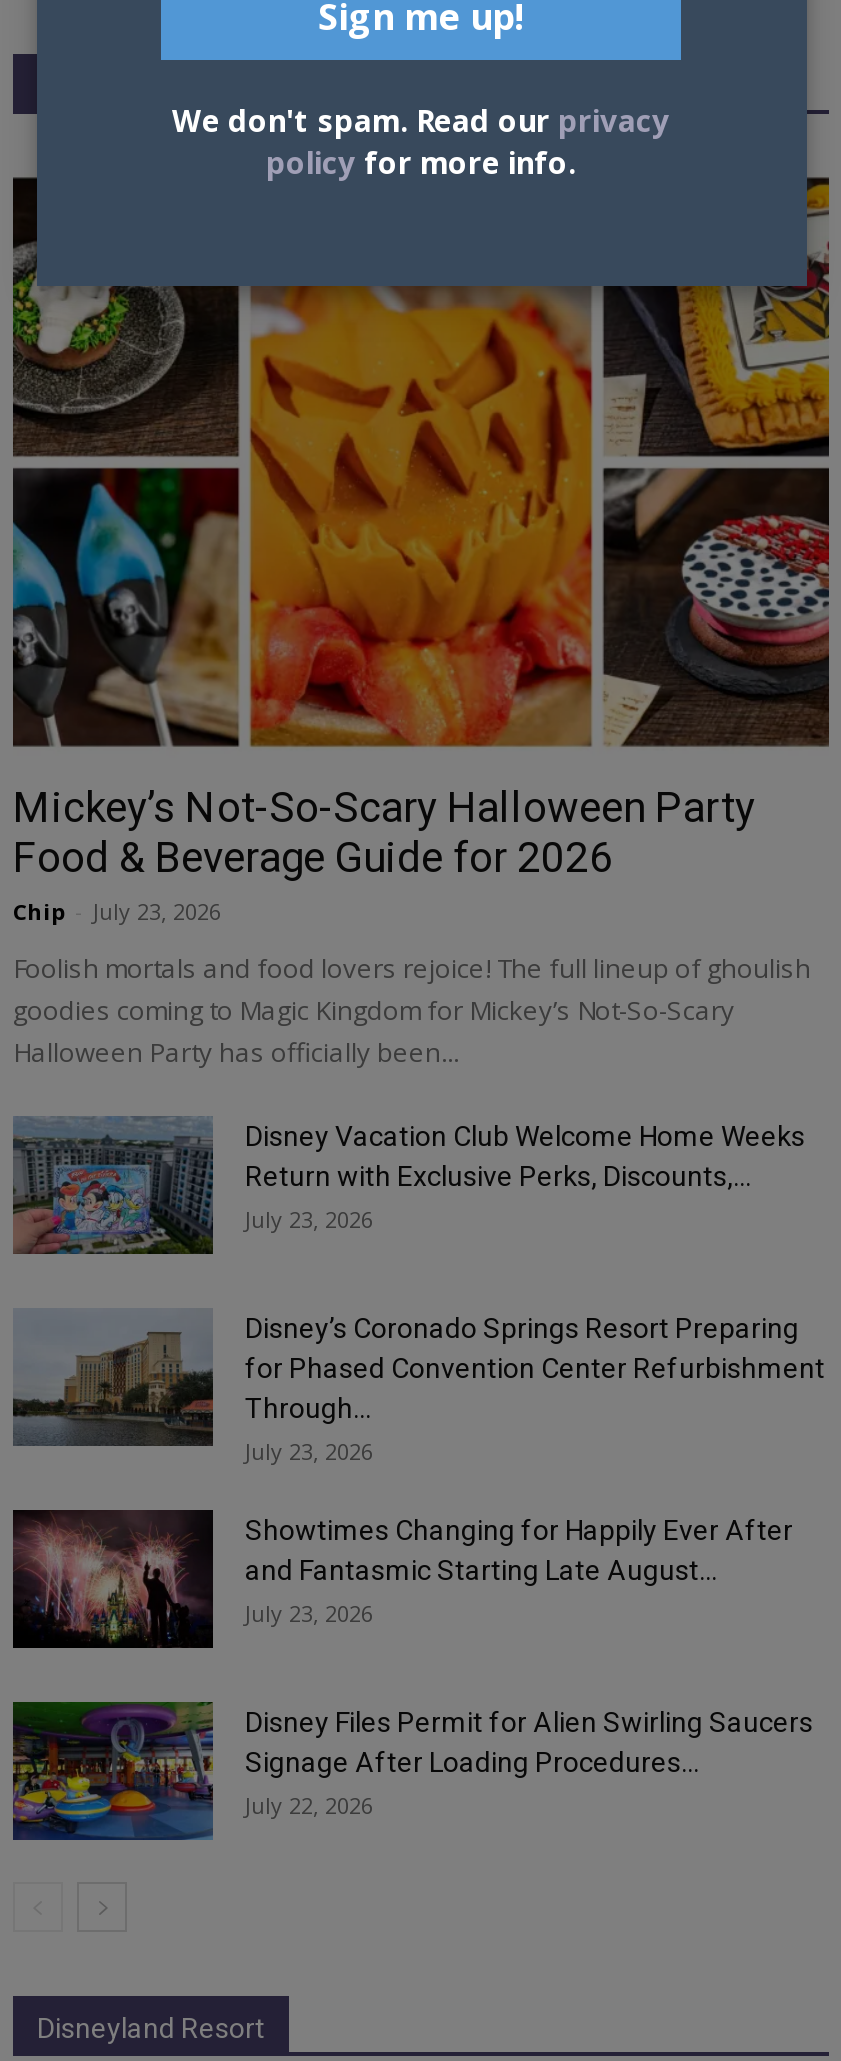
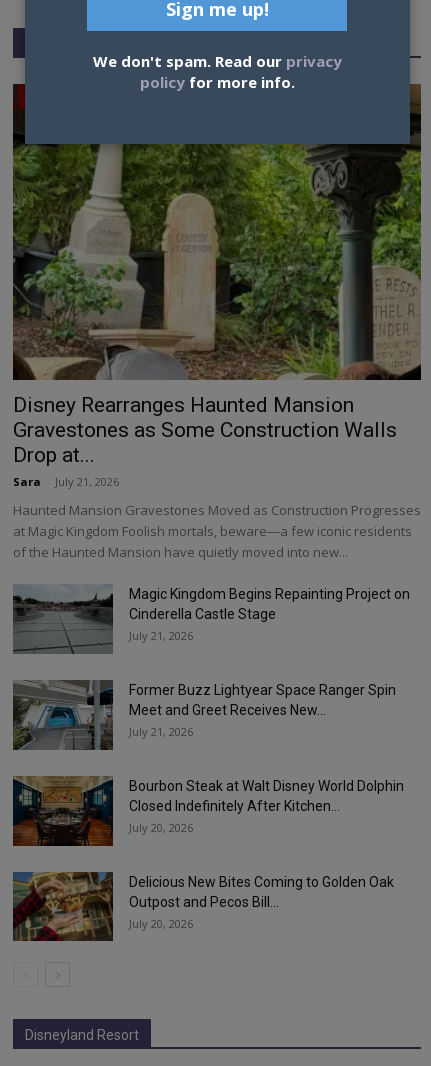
[11,166,831,926] [image] | Mickey’s Not-So-Scary Halloween Party | Food & Beverage Guide for 2026 | Chip - July 23, 2026 -> [12,83,422,489] [image] | Disney Rearranges Haunted Mansion | Gravestones as Some Construction Walls | Drop at... | Sara - July 21, 2026
[13,950,811,1070] Foolish mortals and food lovers rejoice! The full lineup of ghoulish | goodies coming to Magic Kingdom for Mickey’s Not-So-Scary | Halloween Party has officially been... -> [13,501,421,561] Haunted Mansion Gravestones Moved as Construction Progresses | at Magic Kingdom Foolish mortals, beware—a few iconic residents | of the Haunted Mansion have quietly moved into new...
[13,1120,805,1264] [image] | Disney Vacation Club Welcome Home Weeks | Return with Exclusive Perks, Discounts,... | July 23, 2026 -> [13,580,410,654] [image] | Magic Kingdom Begins Repainting Project on | Cinderella Castle Stage | July 21, 2026
[15,1312,825,1466] [image] | Disney’s Coronado Springs Resort Preparing | for Phased Convention Center Refurbishment | Through... | July 23, 2026 -> [12,680,396,751] [image] | Former Buzz Lightyear Space Ranger Spin | Meet and Greet Receives New... | July 21, 2026
[13,1510,793,1648] [image] | Showtimes Changing for Happily Ever After | and Fantasmic Starting Late August... | July 23, 2026 -> [13,776,404,846] [image] | Bourbon Steak at Walt Disney World Dolphin | Closed Indefinitely After Kitchen... | July 20, 2026
[13,1700,813,1840] [image] | Disney Files Permit for Alien Swirling Saucers | Signage After Loading Procedures... | July 22, 2026 -> [13,872,394,942] [image] | Delicious New Bites Coming to Golden Oak | Outpost and Pecos Bill... | July 20, 2026

